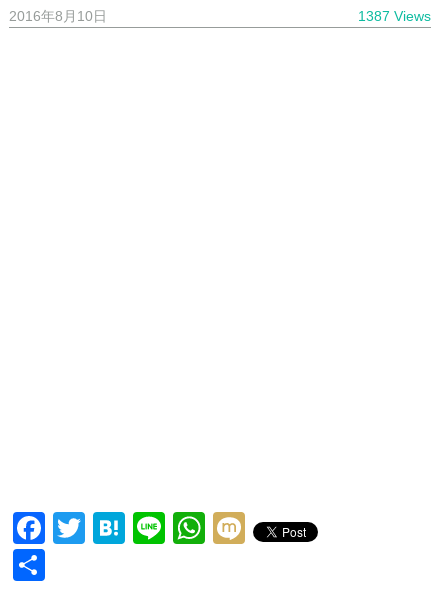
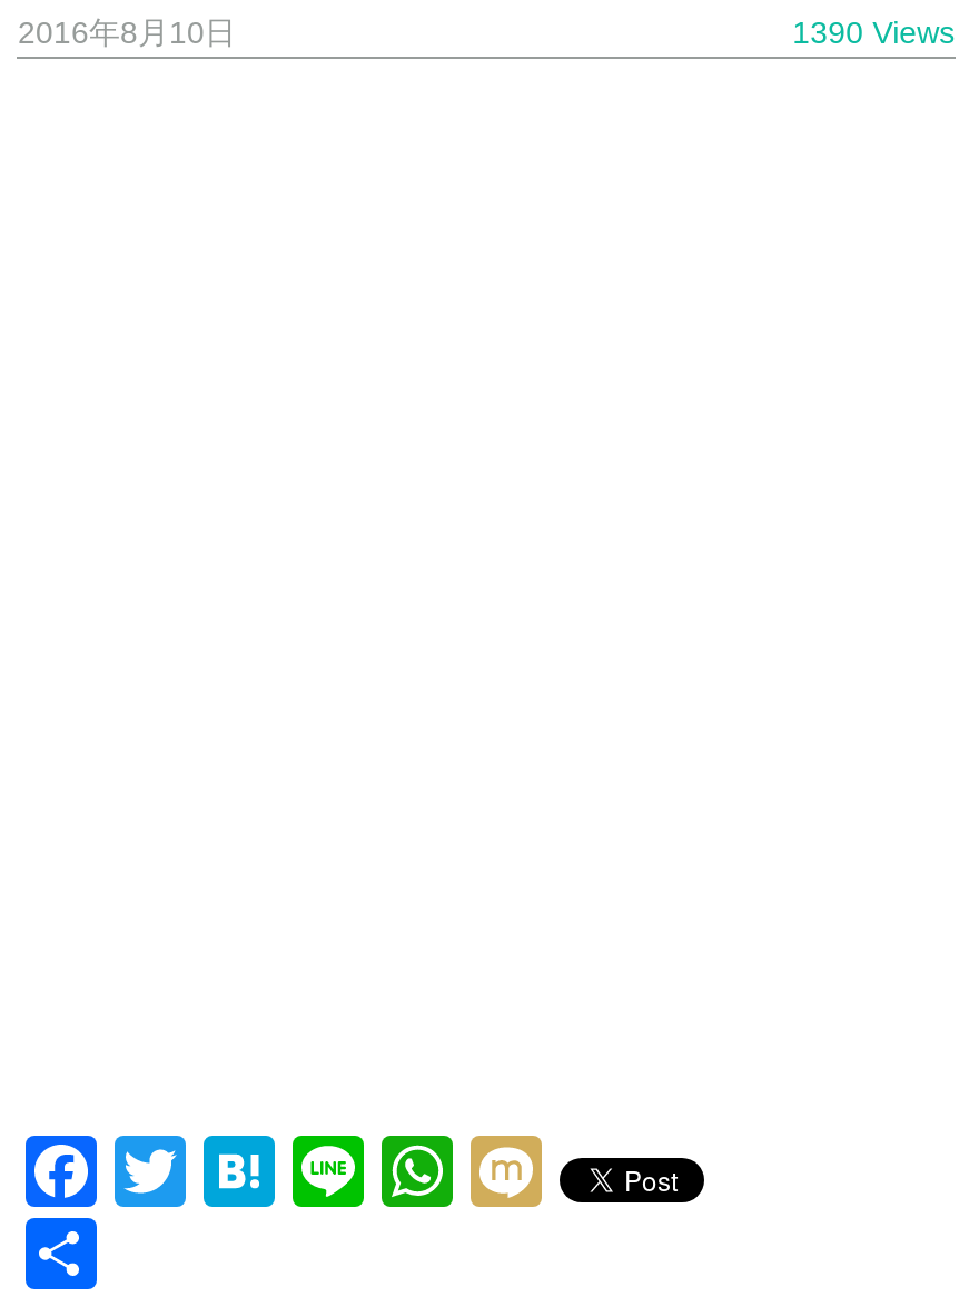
[358,8,431,24] 1387 Views -> [792,14,955,50] 1390 Views

